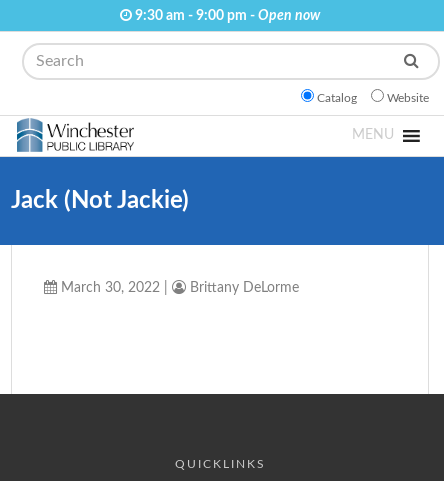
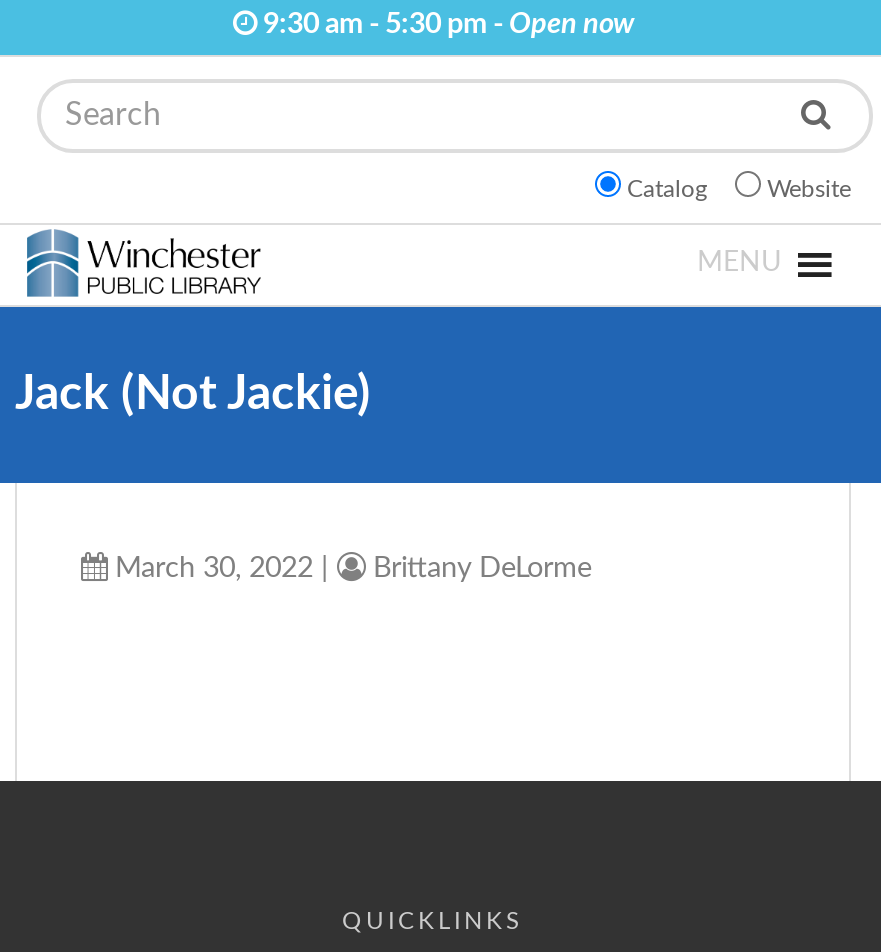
[132,8,320,23] 9:30 am - 9:00 pm - Open now -> [257,9,633,39] 9:30 am - 5:30 pm - Open now

